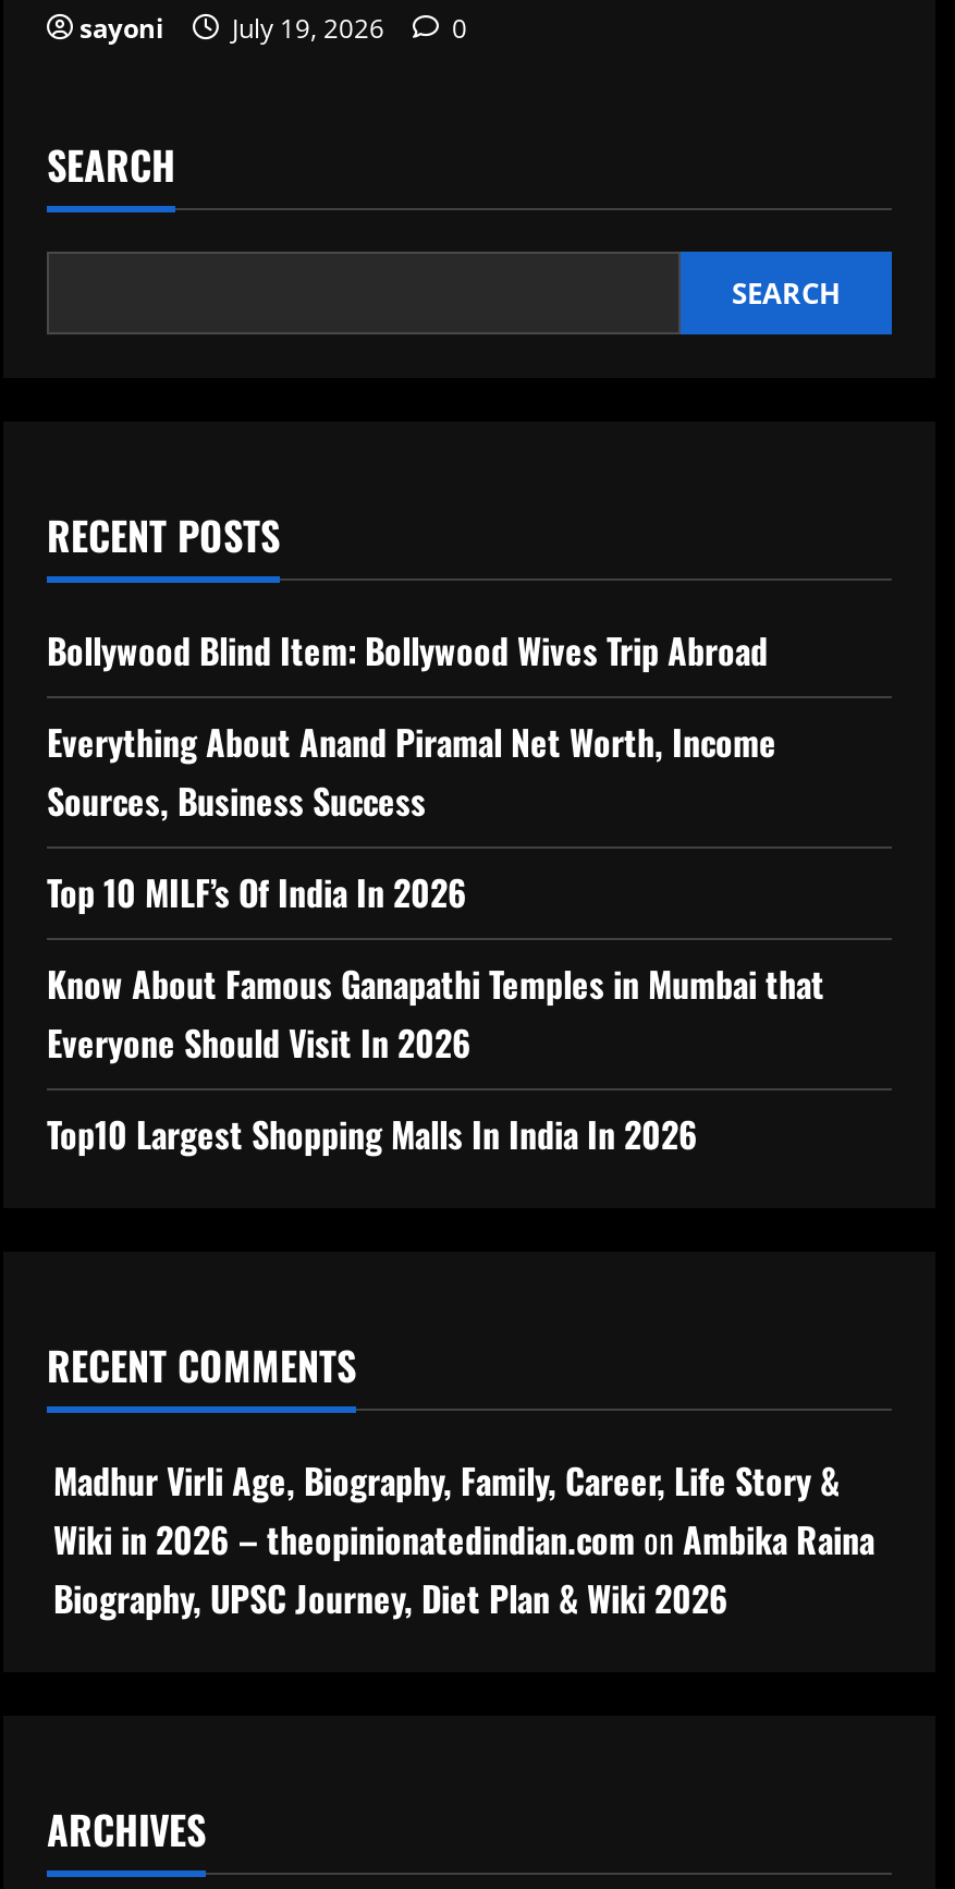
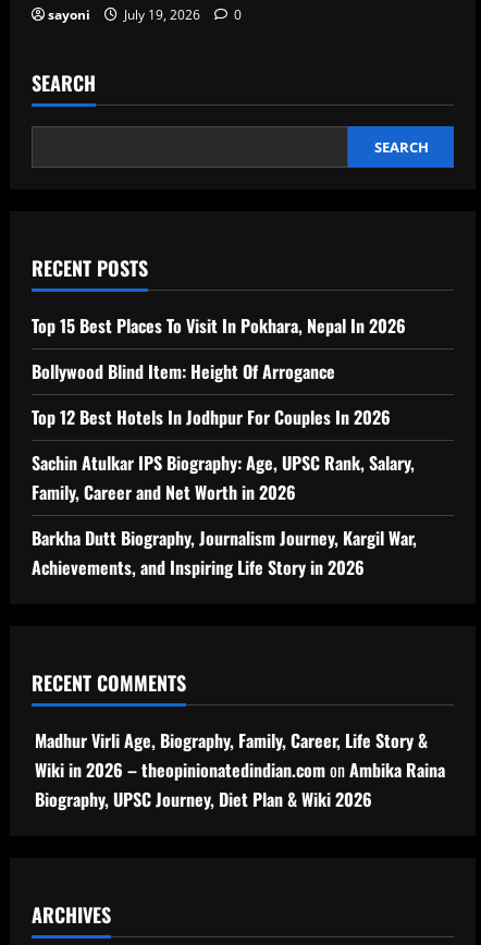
[47,624,768,677] Bollywood Blind Item: Bollywood Wives Trip Abroad -> [32,313,406,339] Top 15 Best Places To Visit In Pokhara, Nepal In 2026
[47,716,776,827] Everything About Anand Piramal Net Worth, Income | Sources, Business Success -> [32,358,335,384] Bollywood Blind Item: Height Of Arrogance
[47,866,467,919] Top 10 MILF’s Of India In 2026 -> [32,404,391,430] Top 12 Best Hotels In Jodhpur For Couples In 2026
[47,958,824,1069] Know About Famous Ganapathi Temples in Mumbai that | Everyone Should Visit In 2026 -> [32,450,415,505] Sachin Atulkar IPS Biography: Age, UPSC Rank, Salary, | Family, Career and Net Worth in 2026
[47,1108,698,1160] Top10 Largest Shopping Malls In India In 2026 -> [32,525,417,580] Barkha Dutt Biography, Journalism Journey, Kargil War, | Achievements, and Inspiring Life Story in 2026

